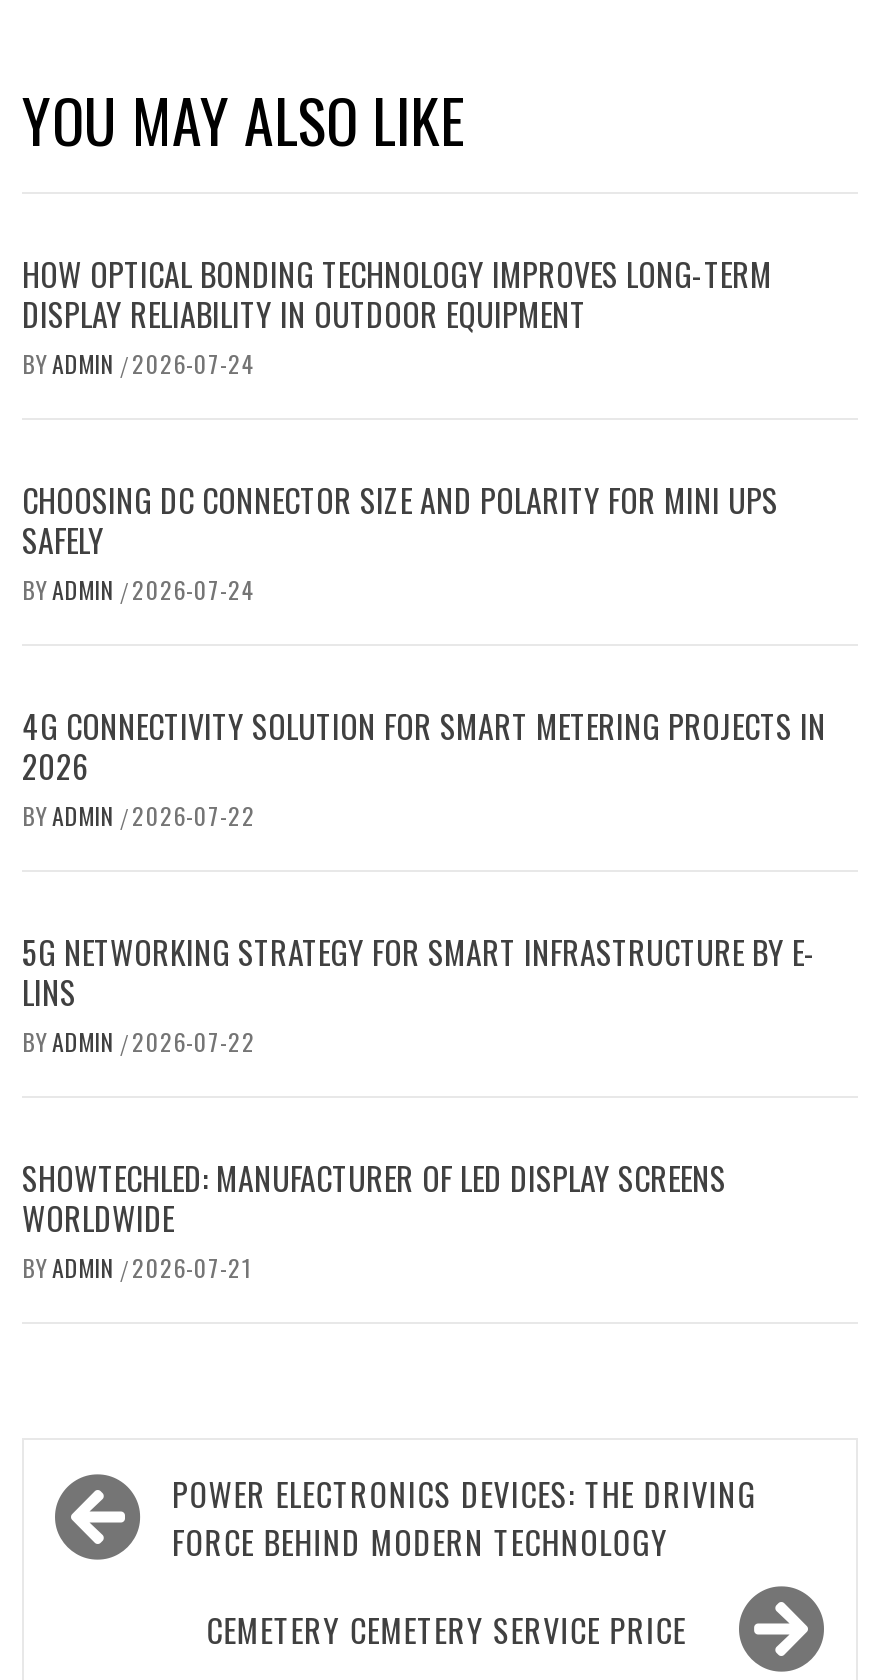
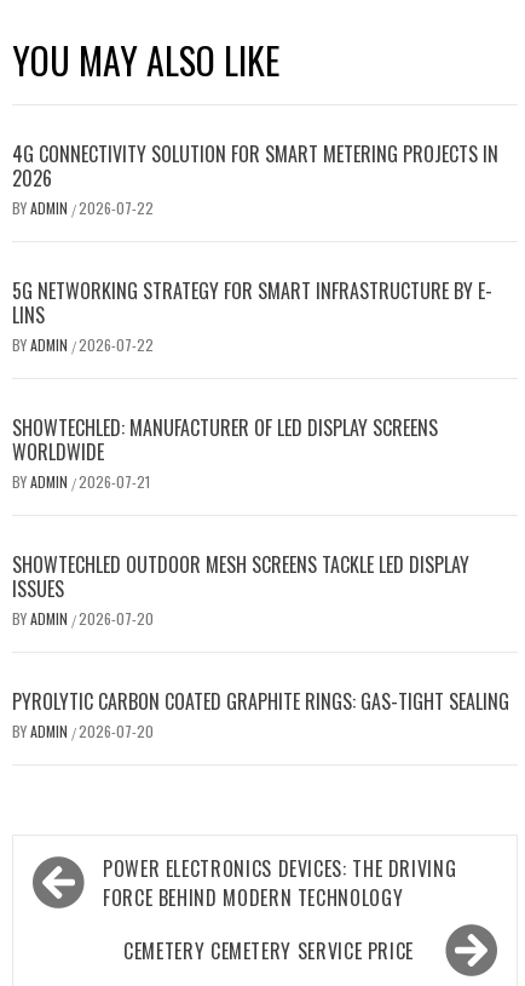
[22,250,778,606] HOW OPTICAL BONDING TECHNOLOGY IMPROVES LONG-TERM | DISPLAY RELIABILITY IN OUTDOOR EQUIPMENT | BY ADMIN / 2026-07-24 | CHOOSING DC CONNECTOR SIZE AND POLARITY FOR MINI UPS | SAFELY | BY ADMIN / 2026-07-24 -> none
moved [22,702,826,1284] -> [12,140,498,492]: 4G CONNECTIVITY SOLUTION FOR SMART METERING PROJECTS IN | 2026 | BY ADMIN / 2026-07-22 | ... | WORLDWIDE | BY ADMIN / 2026-07-21
none -> [12,550,509,742] SHOWTECHLED OUTDOOR MESH SCREENS TACKLE LED DISPLAY | ISSUES | BY ADMIN / 2026-07-20 | PYROLYTIC CARBON COATED GRAPHITE RINGS: GAS-TIGHT SEALING | BY ADMIN / 2026-07-20

